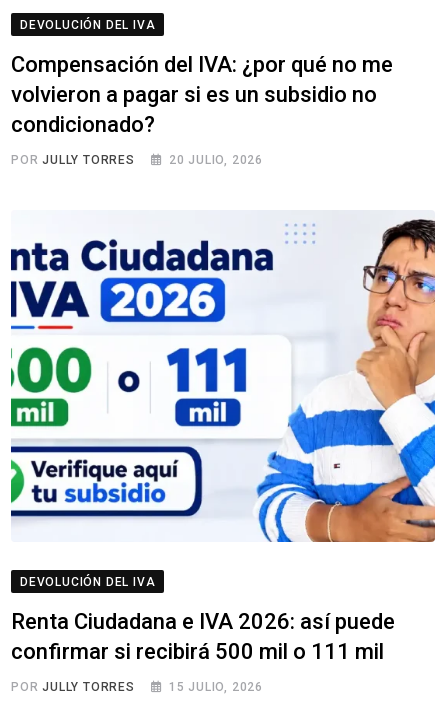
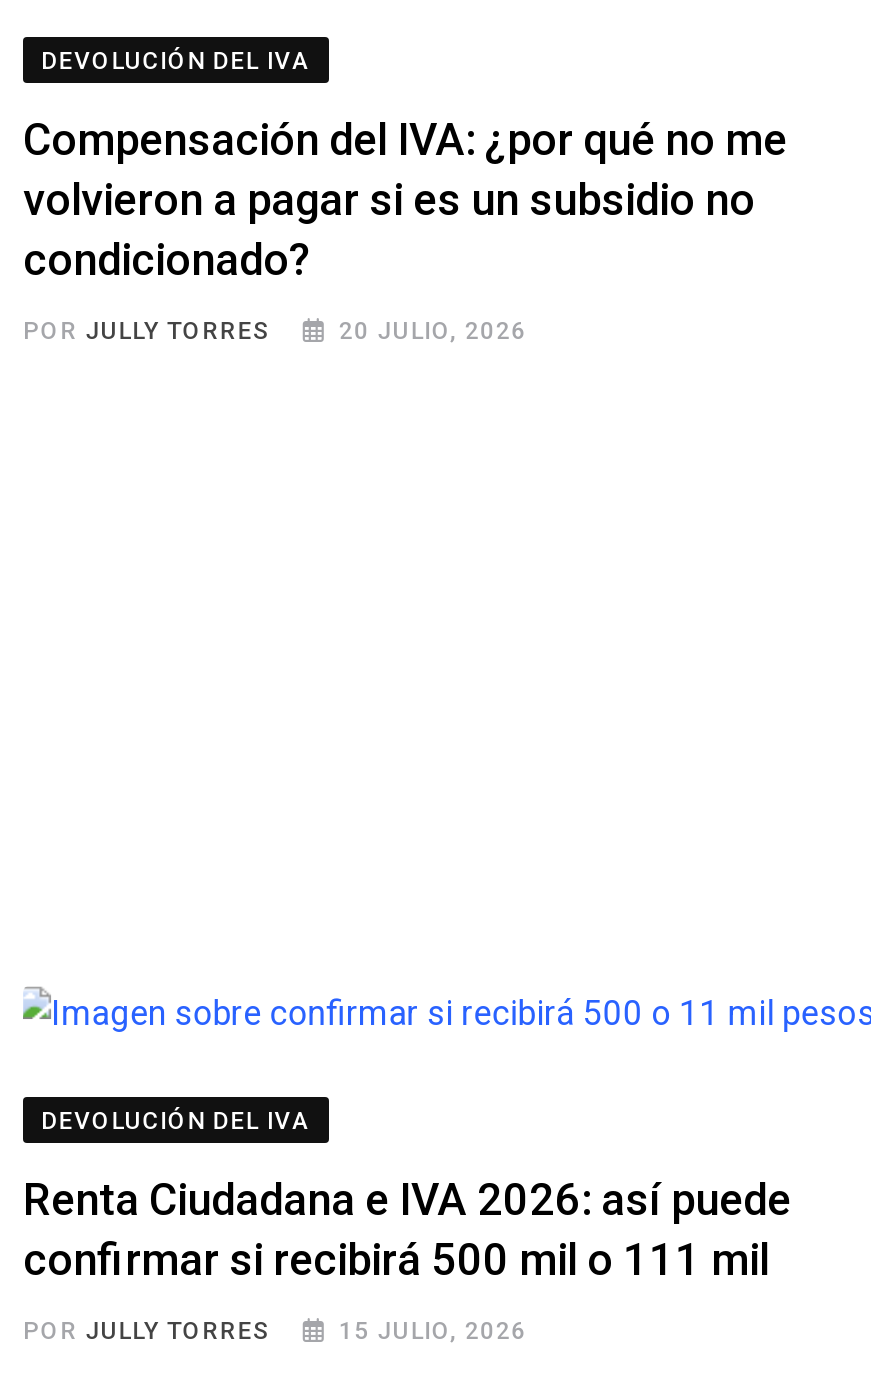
[10,218,436,543] [image] -> none

